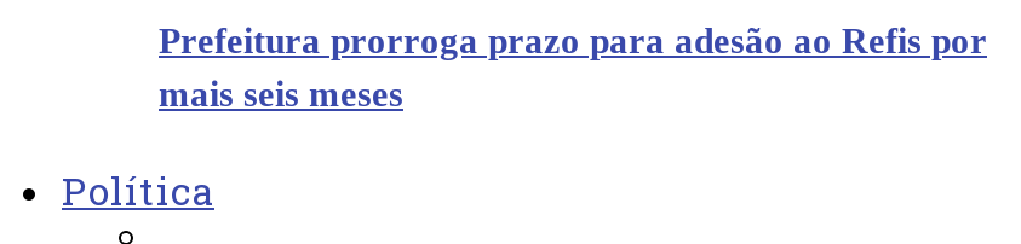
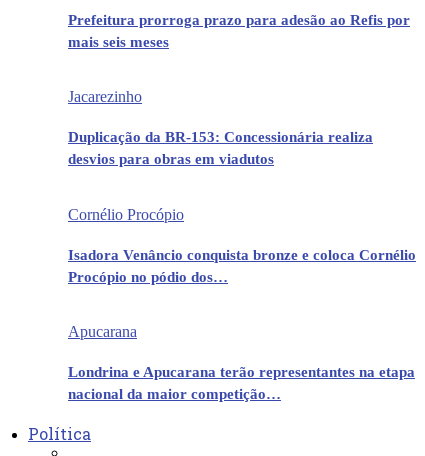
none -> [68,88,416,402] Jacarezinho | Duplicação da BR-153: Concessionária realiza | desvios para obras em viadutos | Cornélio Procópio | Isadora Venâncio conquista bronze e coloca Cornélio | Procópio no pódio dos… | Apucarana | Londrina e Apucarana terão representantes na etapa | nacional da maior competição…

